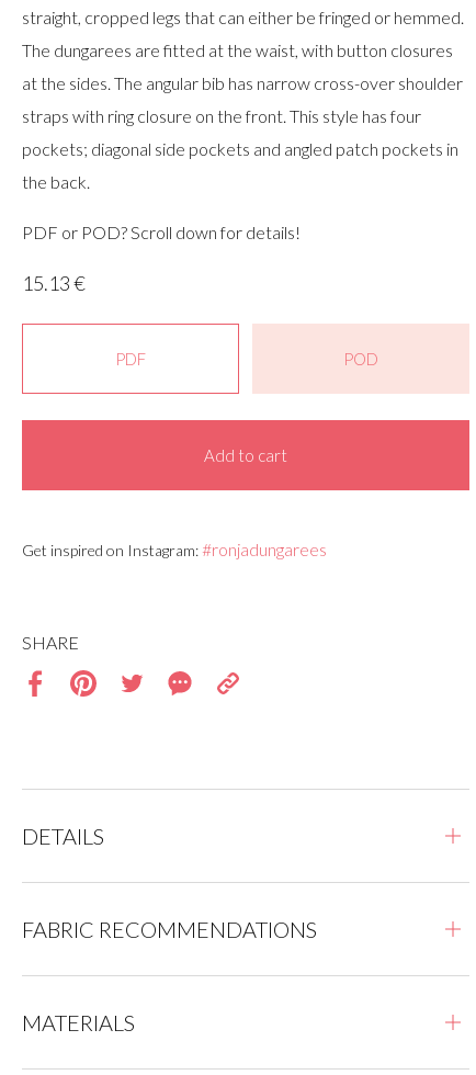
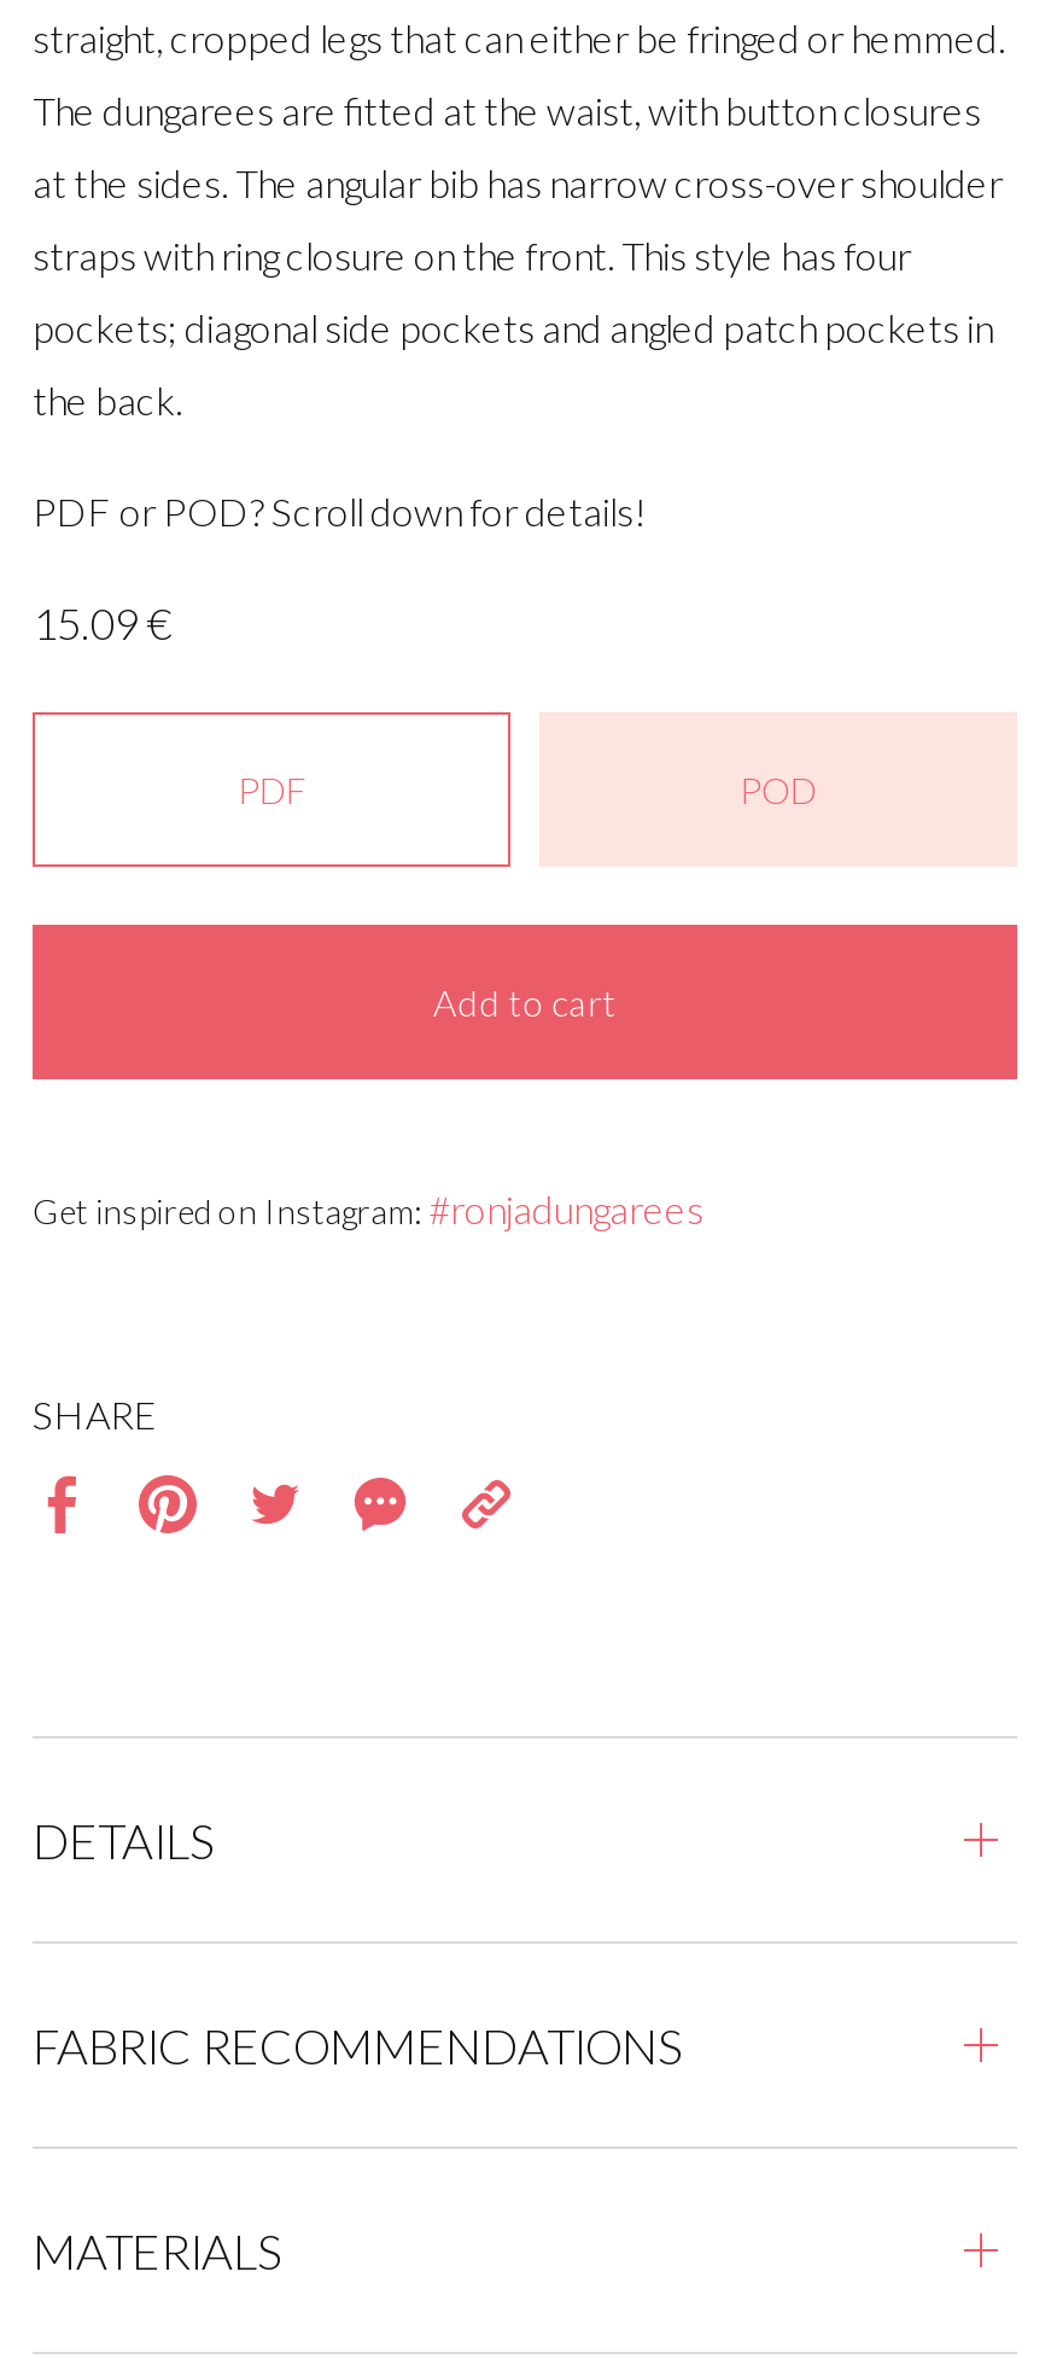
[22,271,86,295] 15.13 € -> [33,596,173,649] 15.09 €

